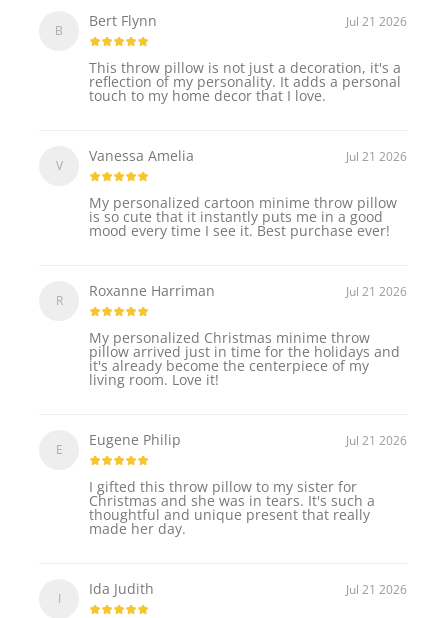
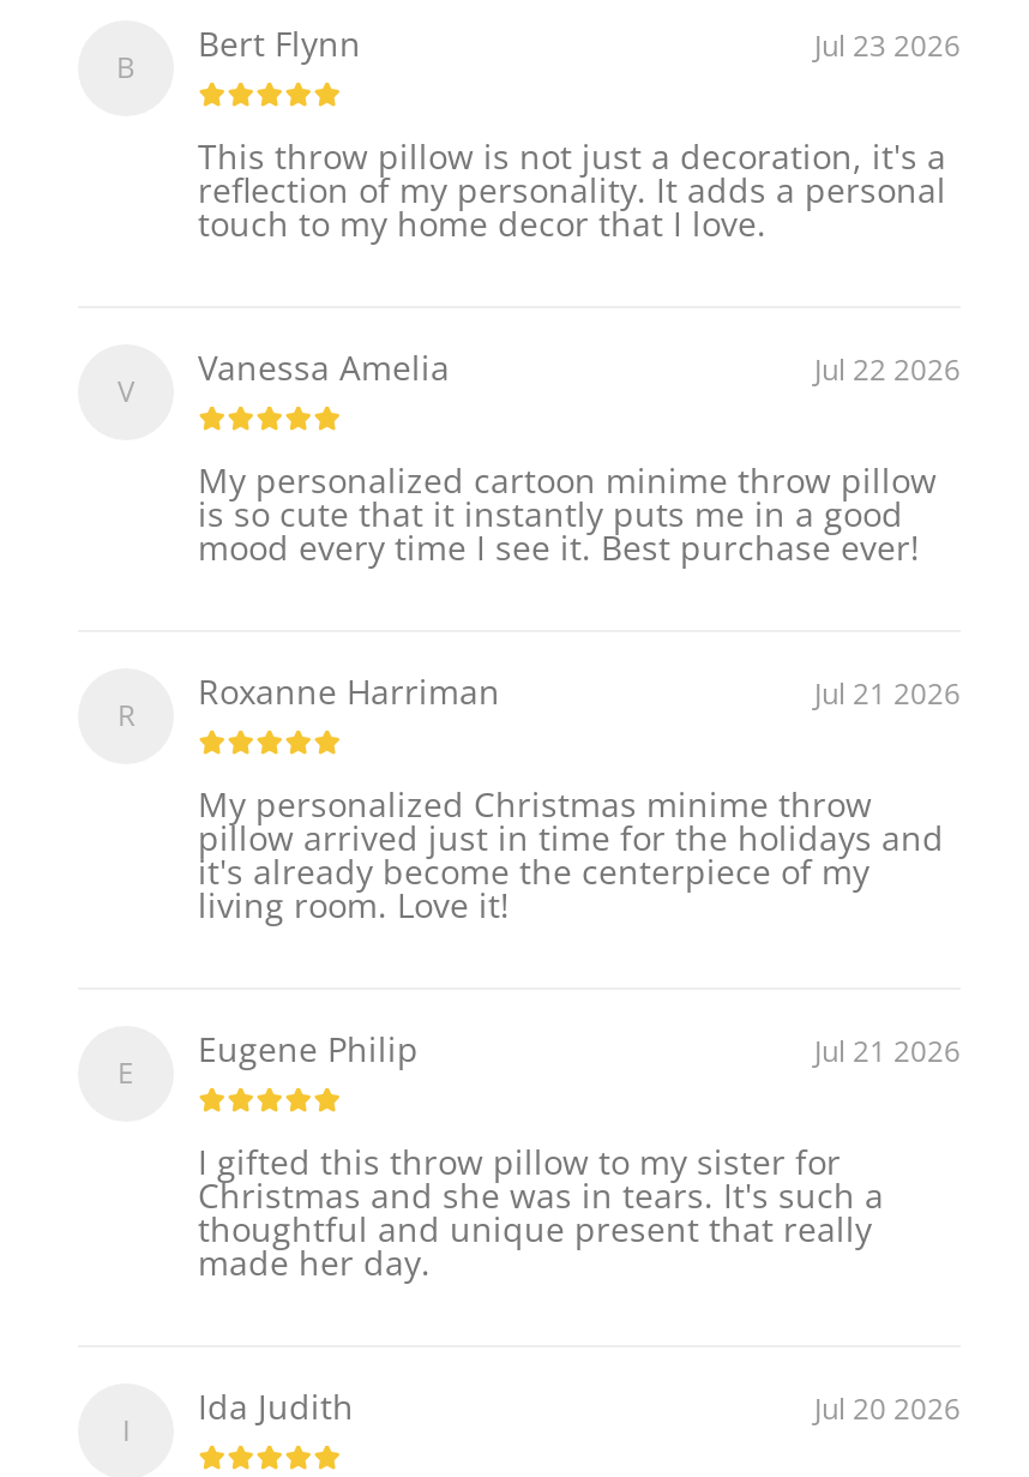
[346,13,407,30] Jul 21 2026 -> [814,26,961,67] Jul 23 2026
[346,148,407,165] Jul 21 2026 -> [814,350,961,391] Jul 22 2026
[346,581,407,598] Jul 21 2026 -> [814,1389,961,1430] Jul 20 2026

